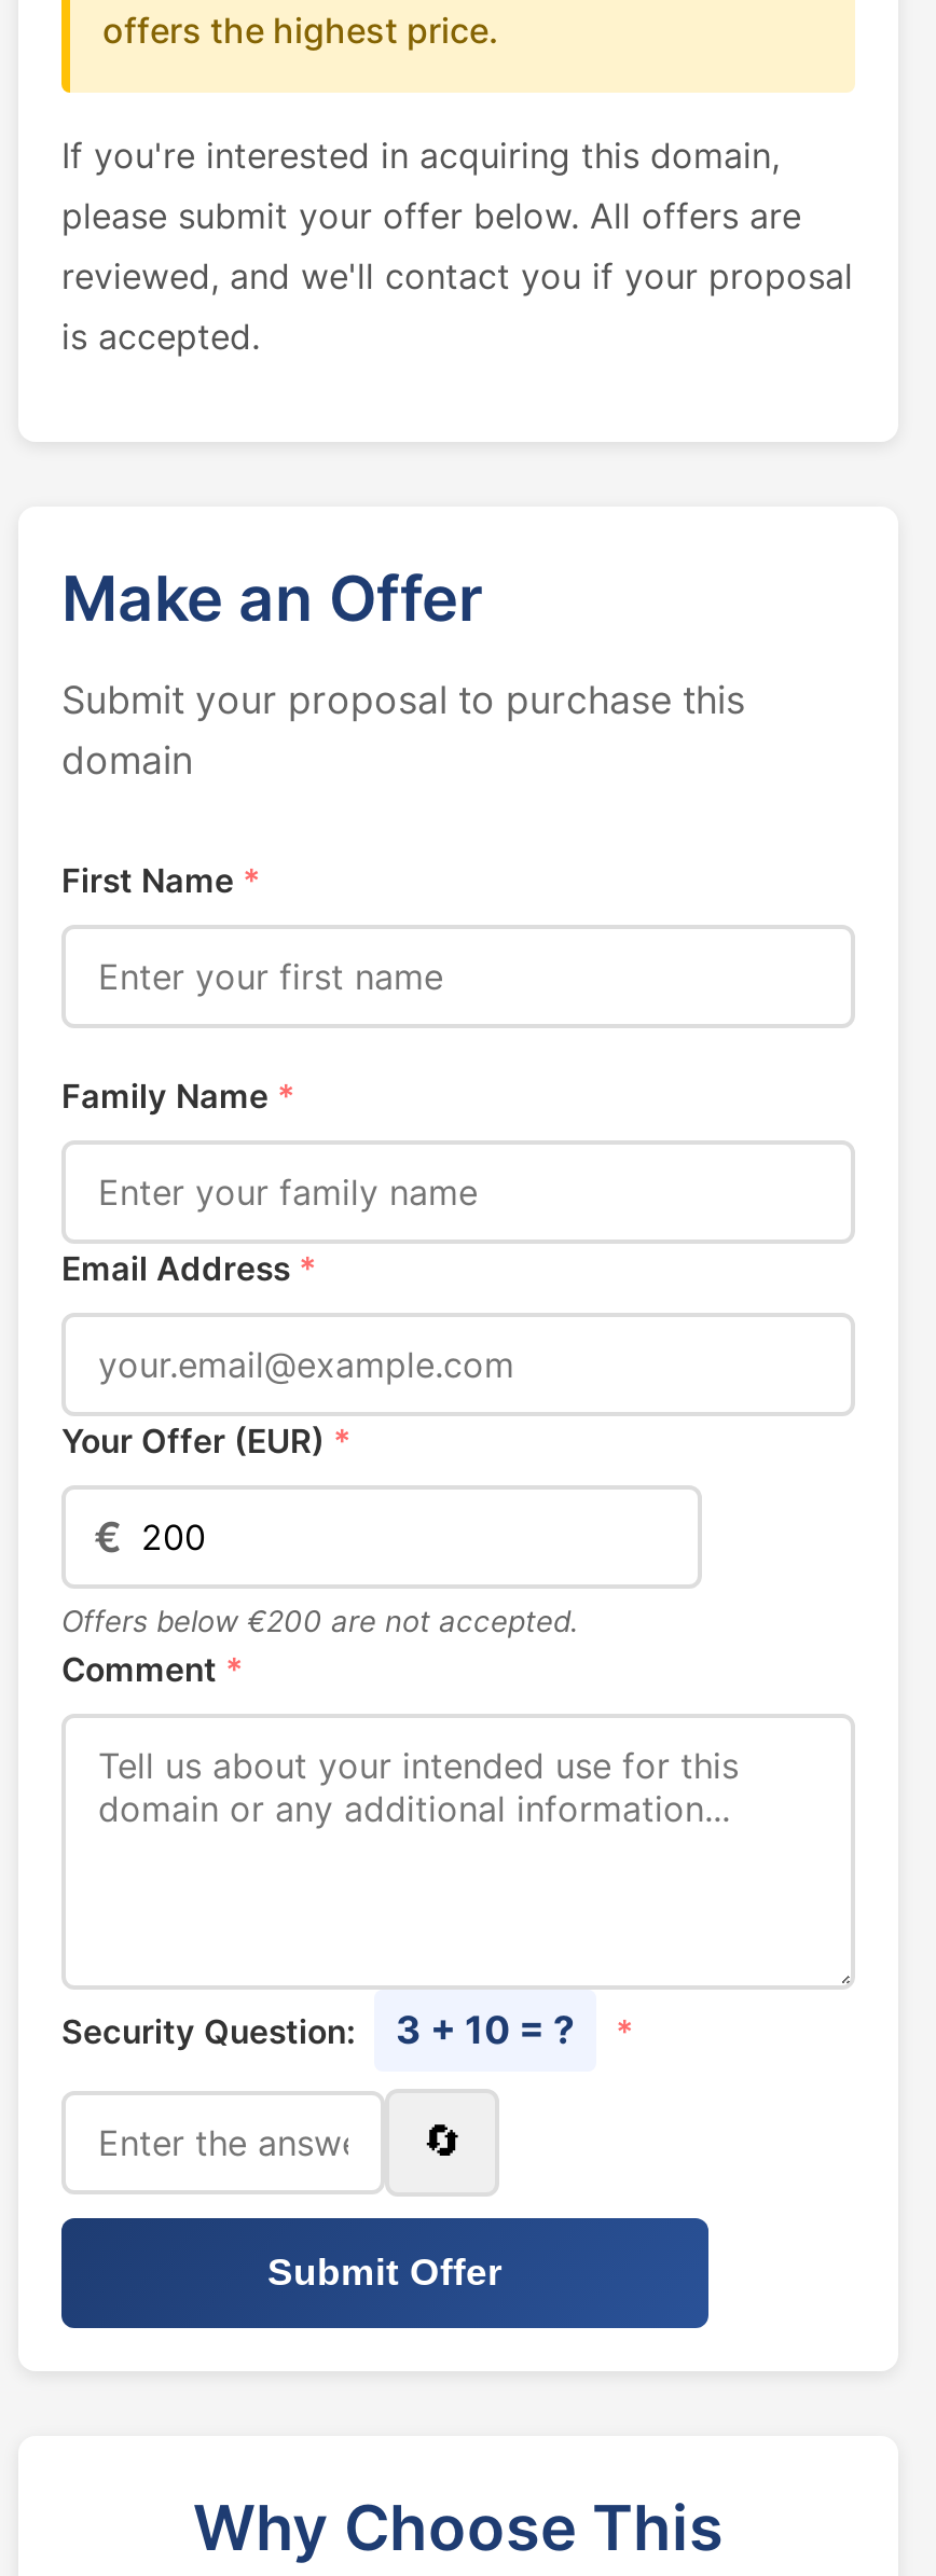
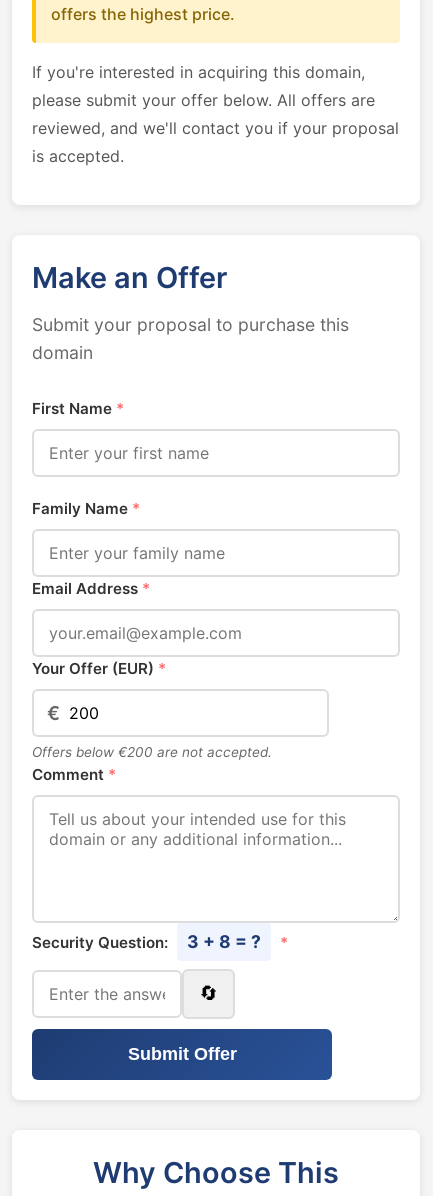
[396,2007,575,2052] 3 + 10 = ? -> [187,931,261,952] 3 + 8 = ?

